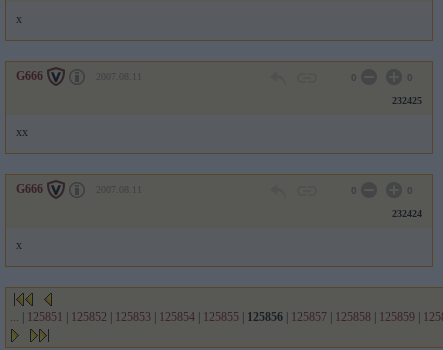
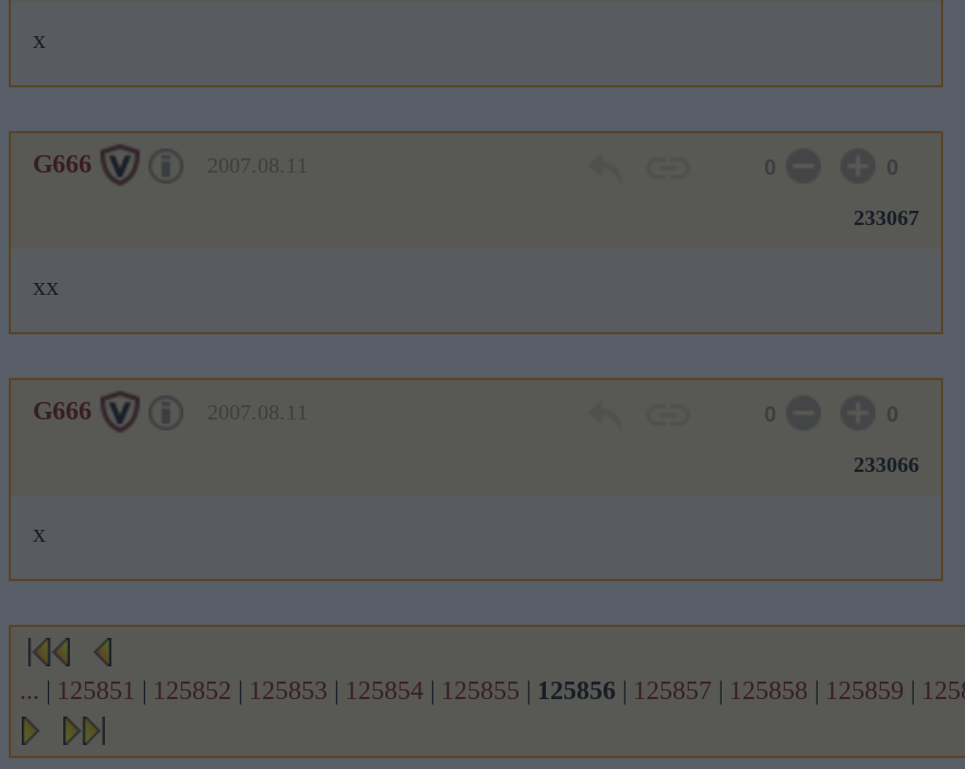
[392,95,422,106] 232425 -> [854,205,919,229] 233067
[392,208,422,219] 232424 -> [854,452,919,476] 233066

